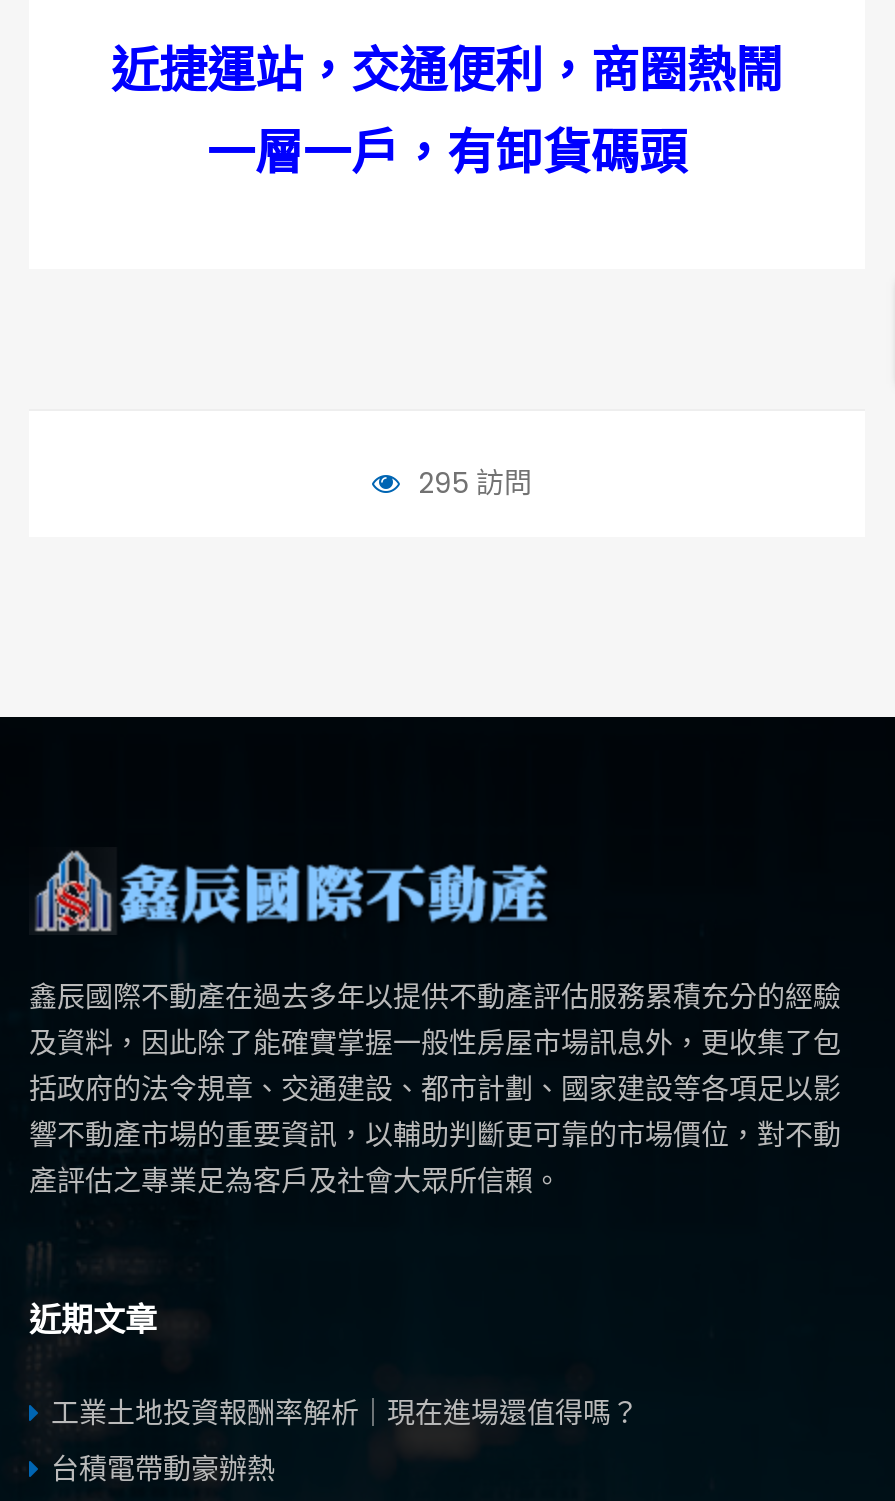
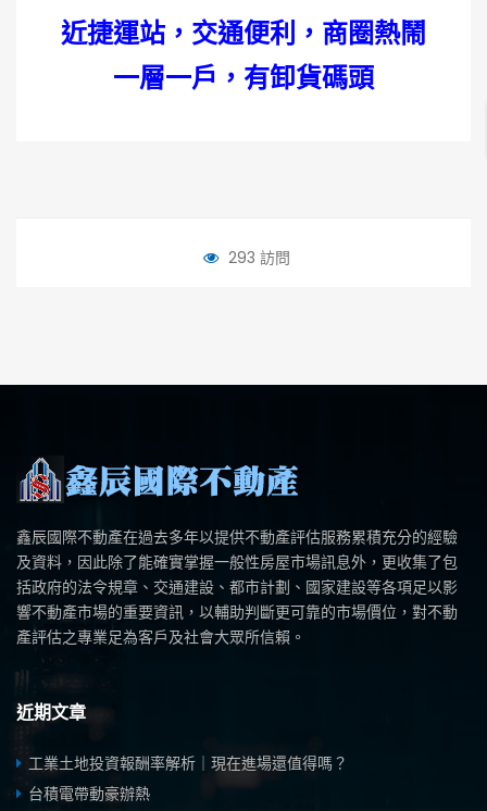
[410,463,532,503] 295 訪問 -> [223,247,290,269] 293 訪問

